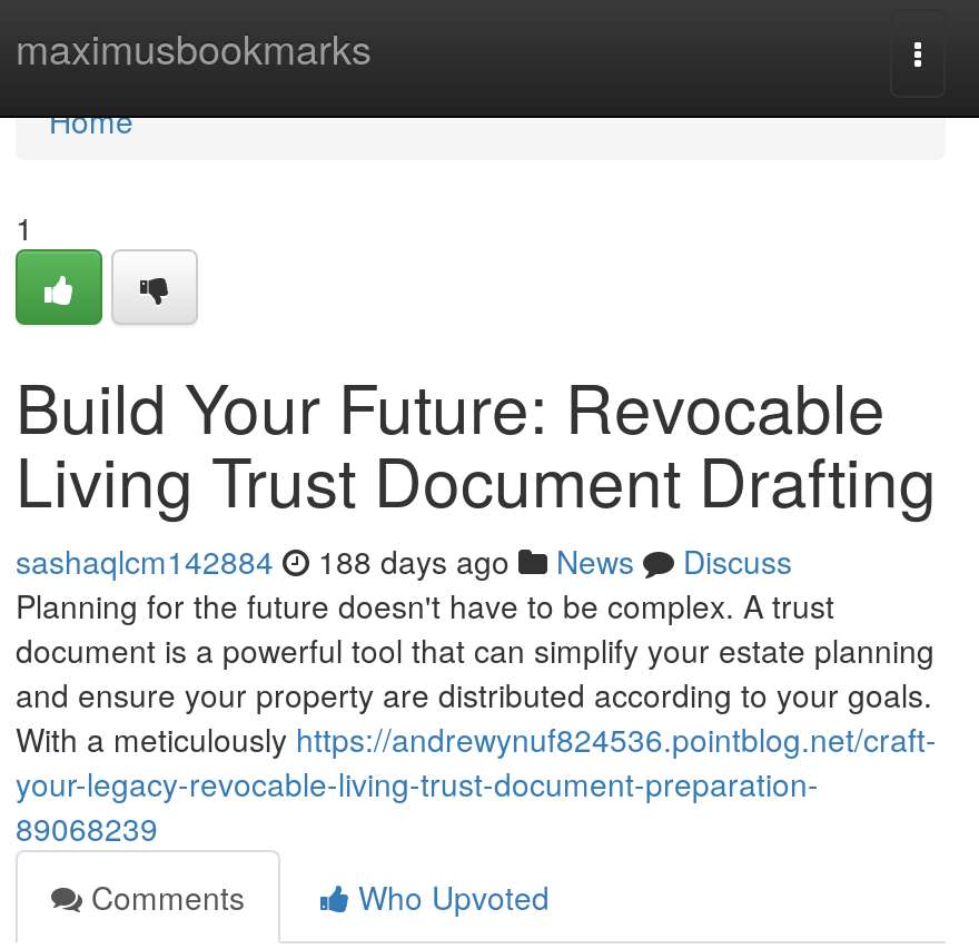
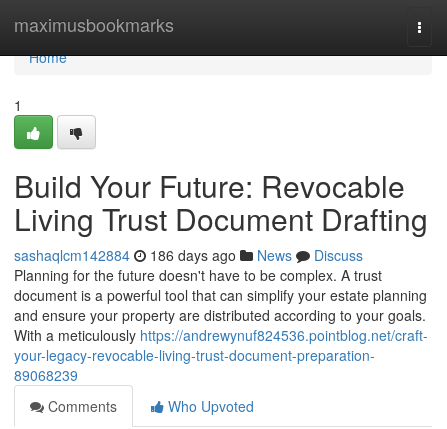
[16,538,792,583] sashaqlcm142884 188 days ago News Discuss -> [14,245,363,265] sashaqlcm142884 186 days ago News Discuss

